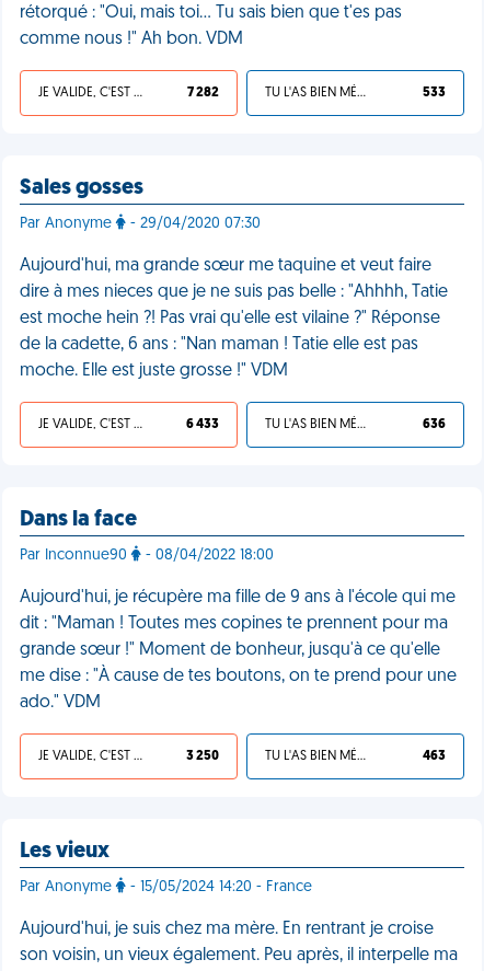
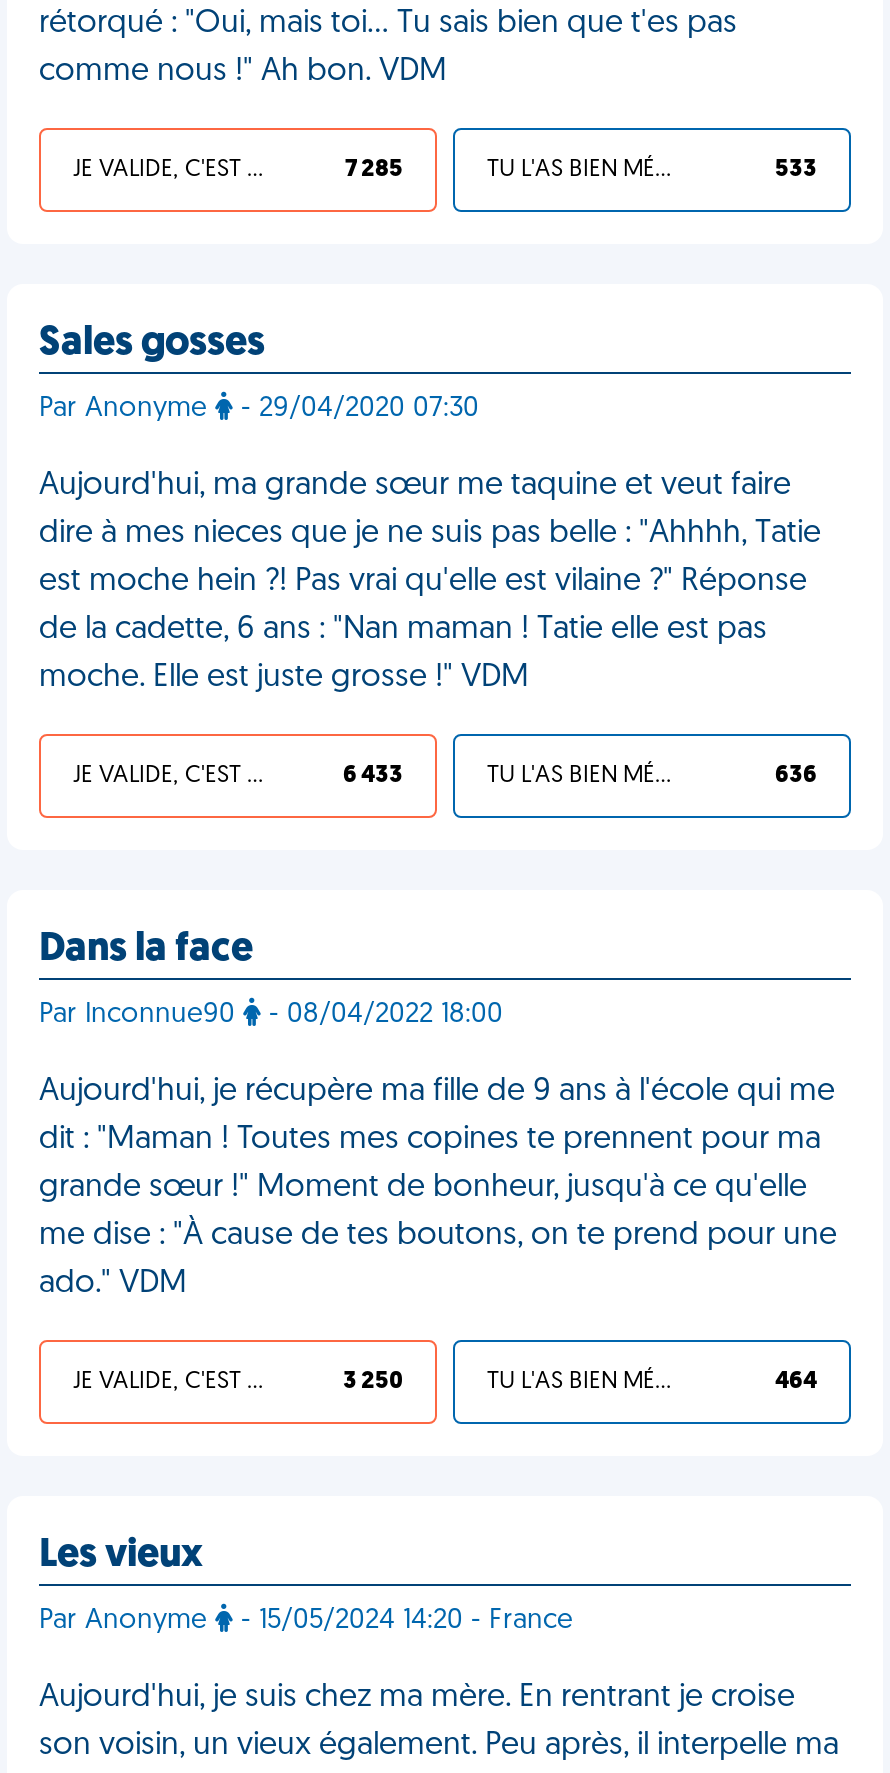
[187,86,219,100] 7 282 -> [345,158,403,182] 7 285
[423,750,446,763] 463 -> [775,1370,817,1394] 464

